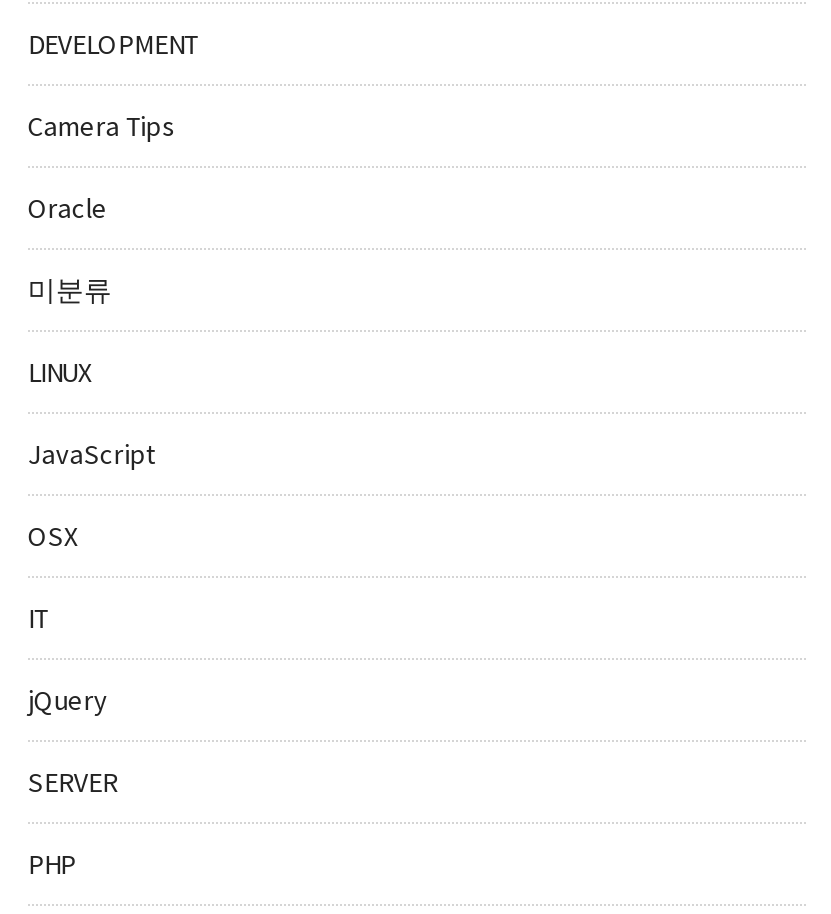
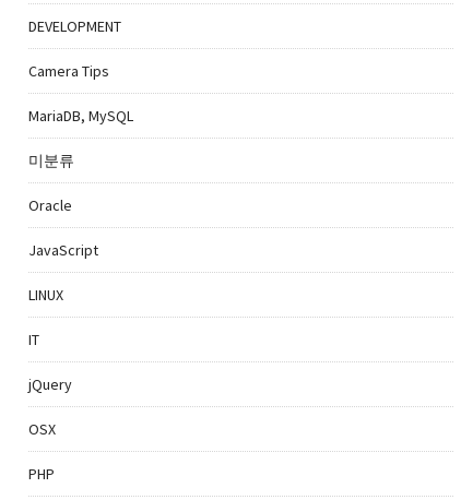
none -> [28,105,133,125] MariaDB, MySQL
moved [28,189,108,225] -> [28,195,72,215]: Oracle
moved [28,353,92,389] -> [28,284,63,304]: LINUX
moved [28,517,78,553] -> [28,419,55,438]: OSX
[28,763,118,799] SERVER -> none

